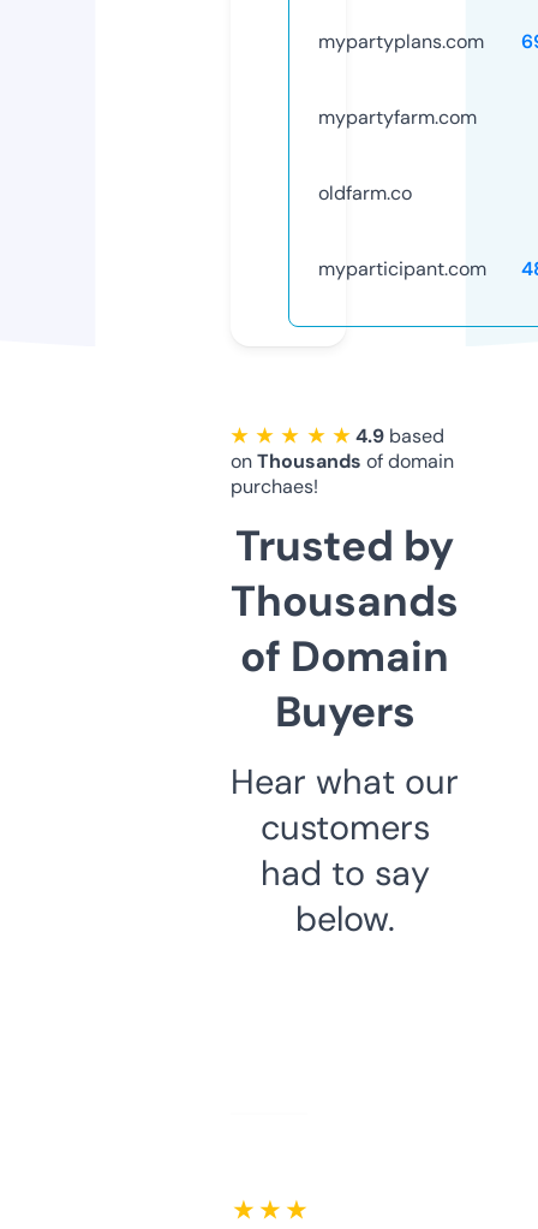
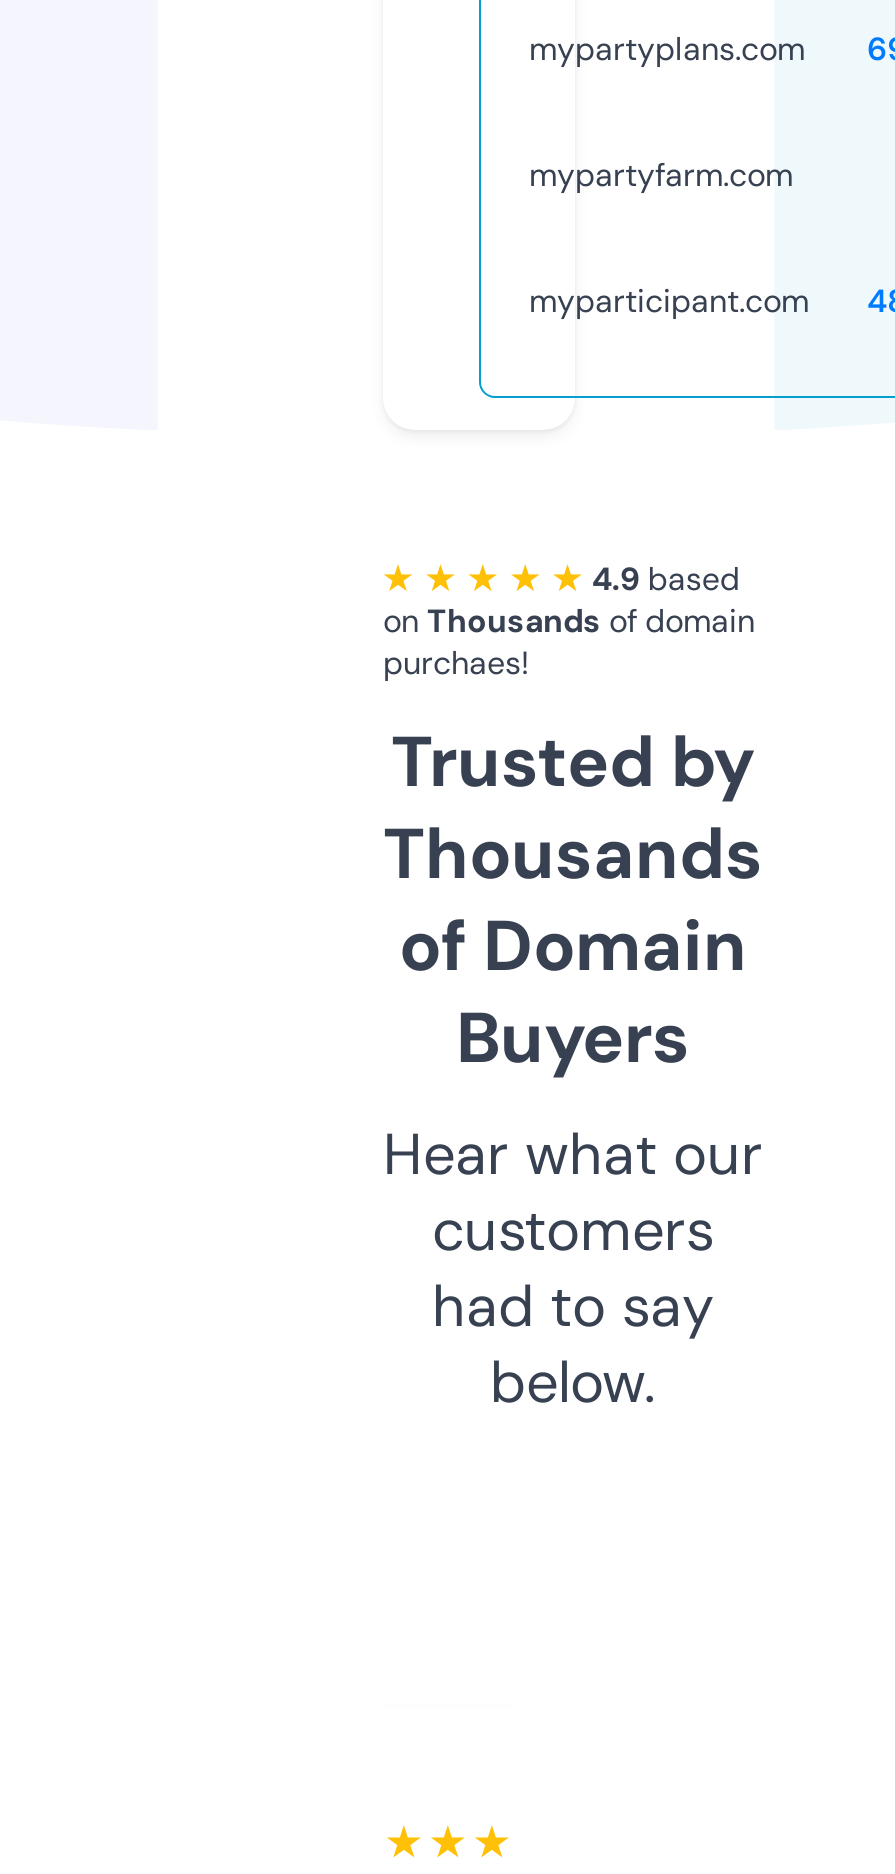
[318,180,412,205] oldfarm.co -> none

